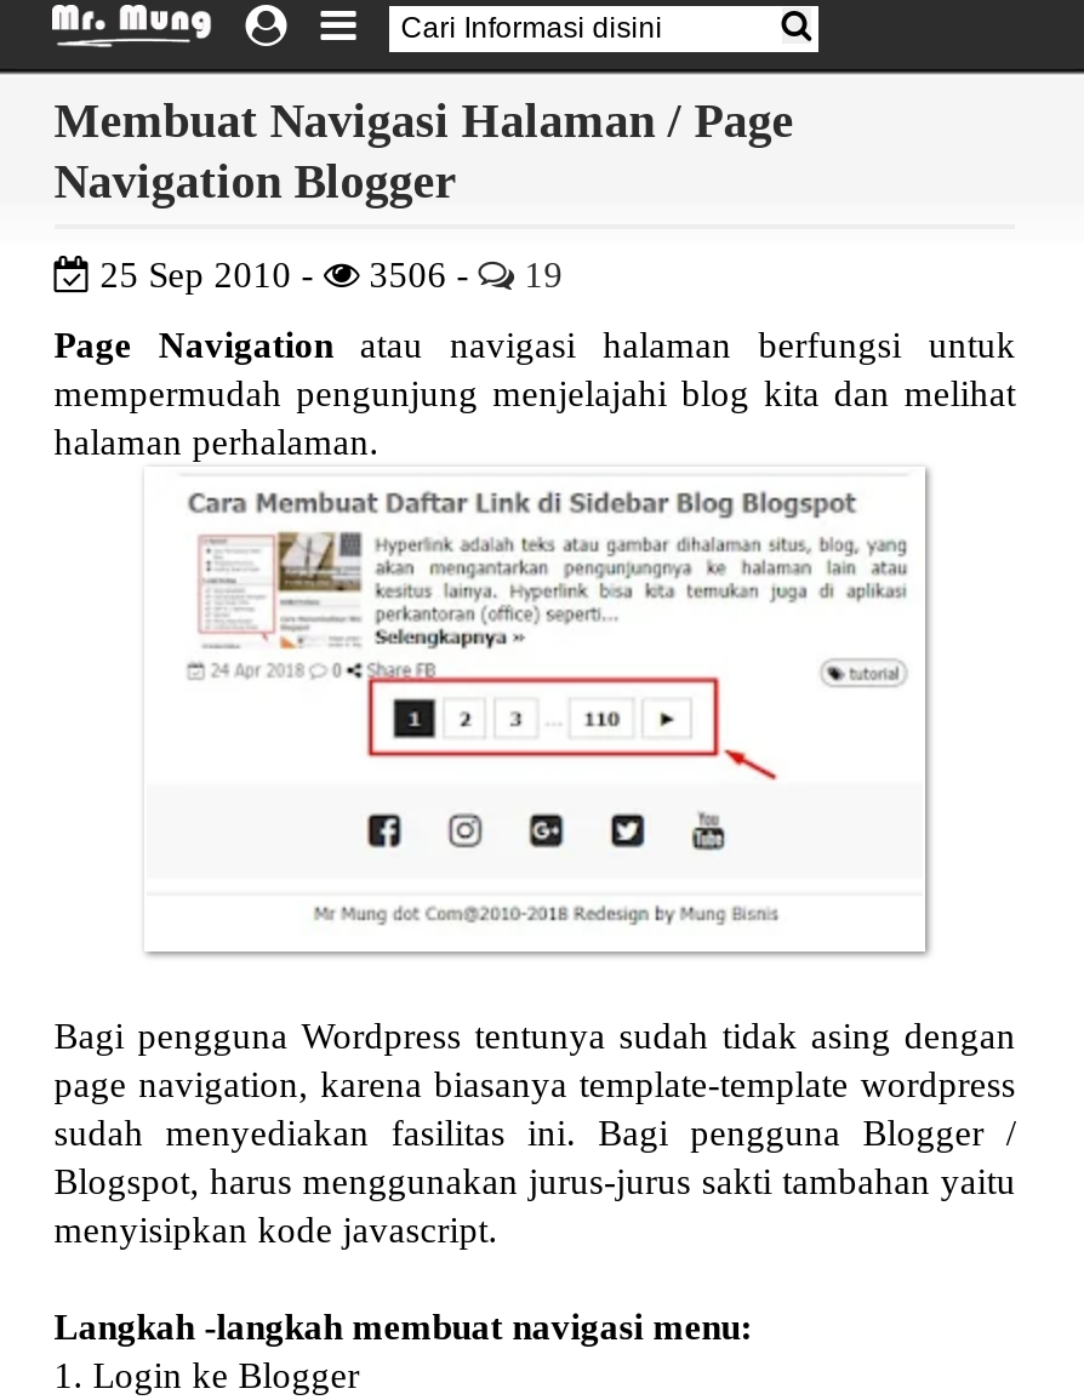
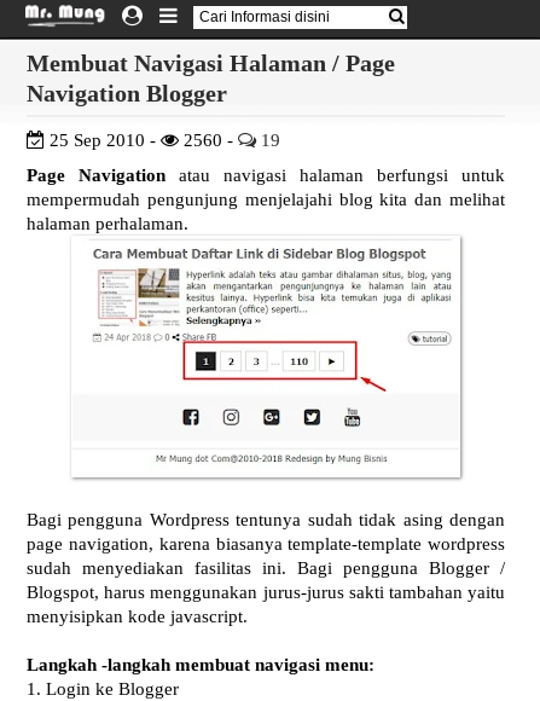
[90,256,563,295] 25 Sep 2010 - 3506 - 19 -> [44,131,280,150] 25 Sep 2010 - 2560 - 19

